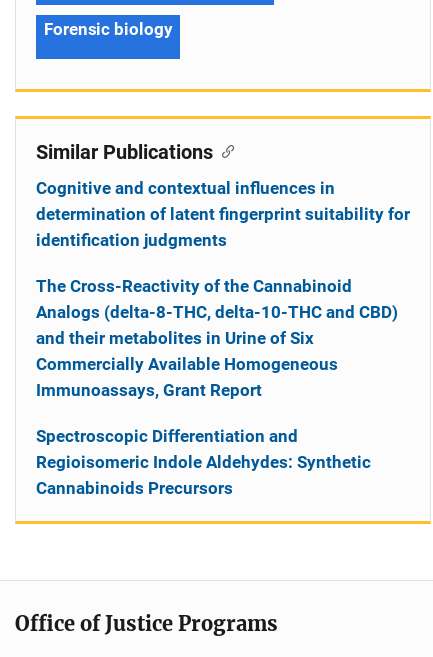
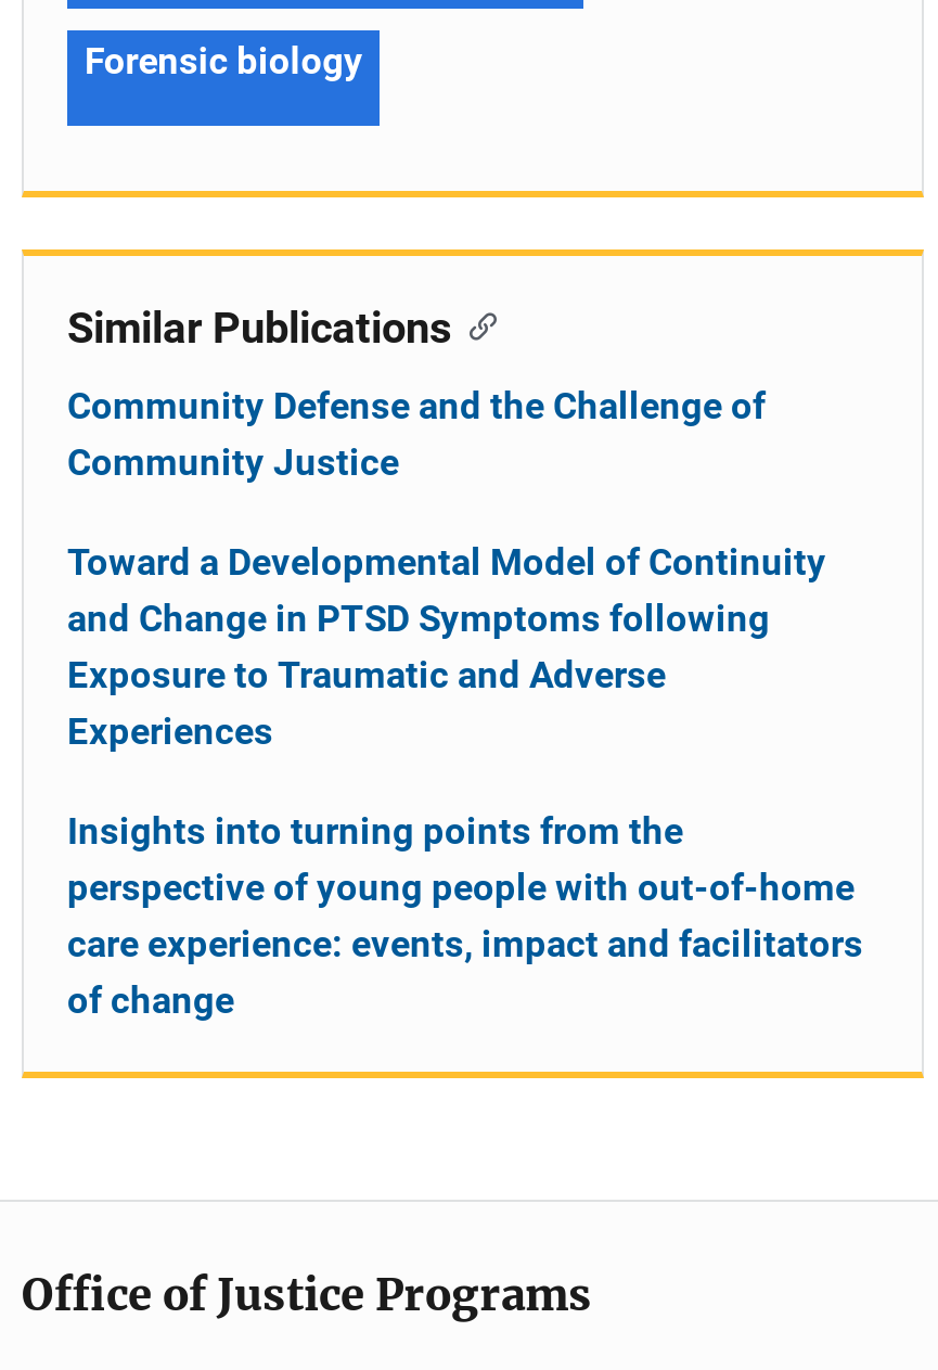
[36,178,410,250] Cognitive and contextual influences in | determination of latent fingerprint suitability for | identification judgments -> [67,384,766,483] Community Defense and the Challenge of | Community Justice
[36,276,398,400] The Cross-Reactivity of the Cannabinoid | Analogs (delta-8-THC, delta-10-THC and CBD) | and their metabolites in Urine of Six | Commercially Available Homogeneous | Immunoassays, Grant Report -> [67,540,826,752] Toward a Developmental Model of Continuity | and Change in PTSD Symptoms following | Exposure to Traumatic and Adverse | Experiences
[36,426,371,498] Spectroscopic Differentiation and | Regioisomeric Indole Aldehydes: Synthetic | Cannabinoids Precursors -> [67,809,863,1021] Insights into turning points from the | perspective of young people with out-of-home | care experience: events, impact and facilitators | of change

